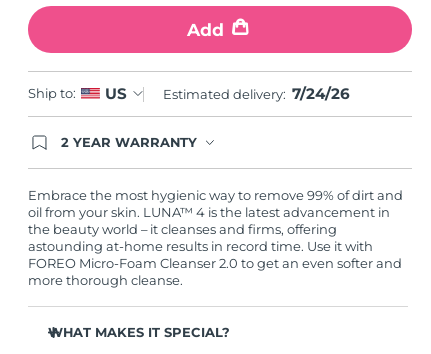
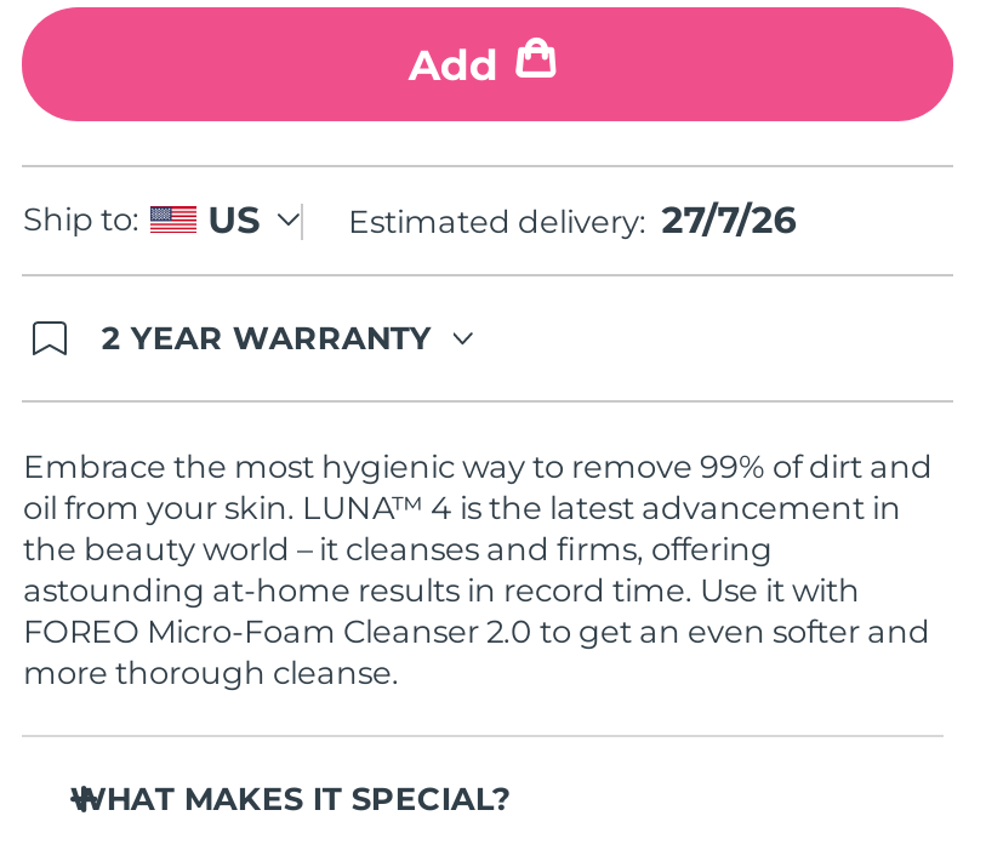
[162,84,350,103] Estimated delivery: 7/24/26 -> [348,195,798,242] Estimated delivery: 27/7/26

